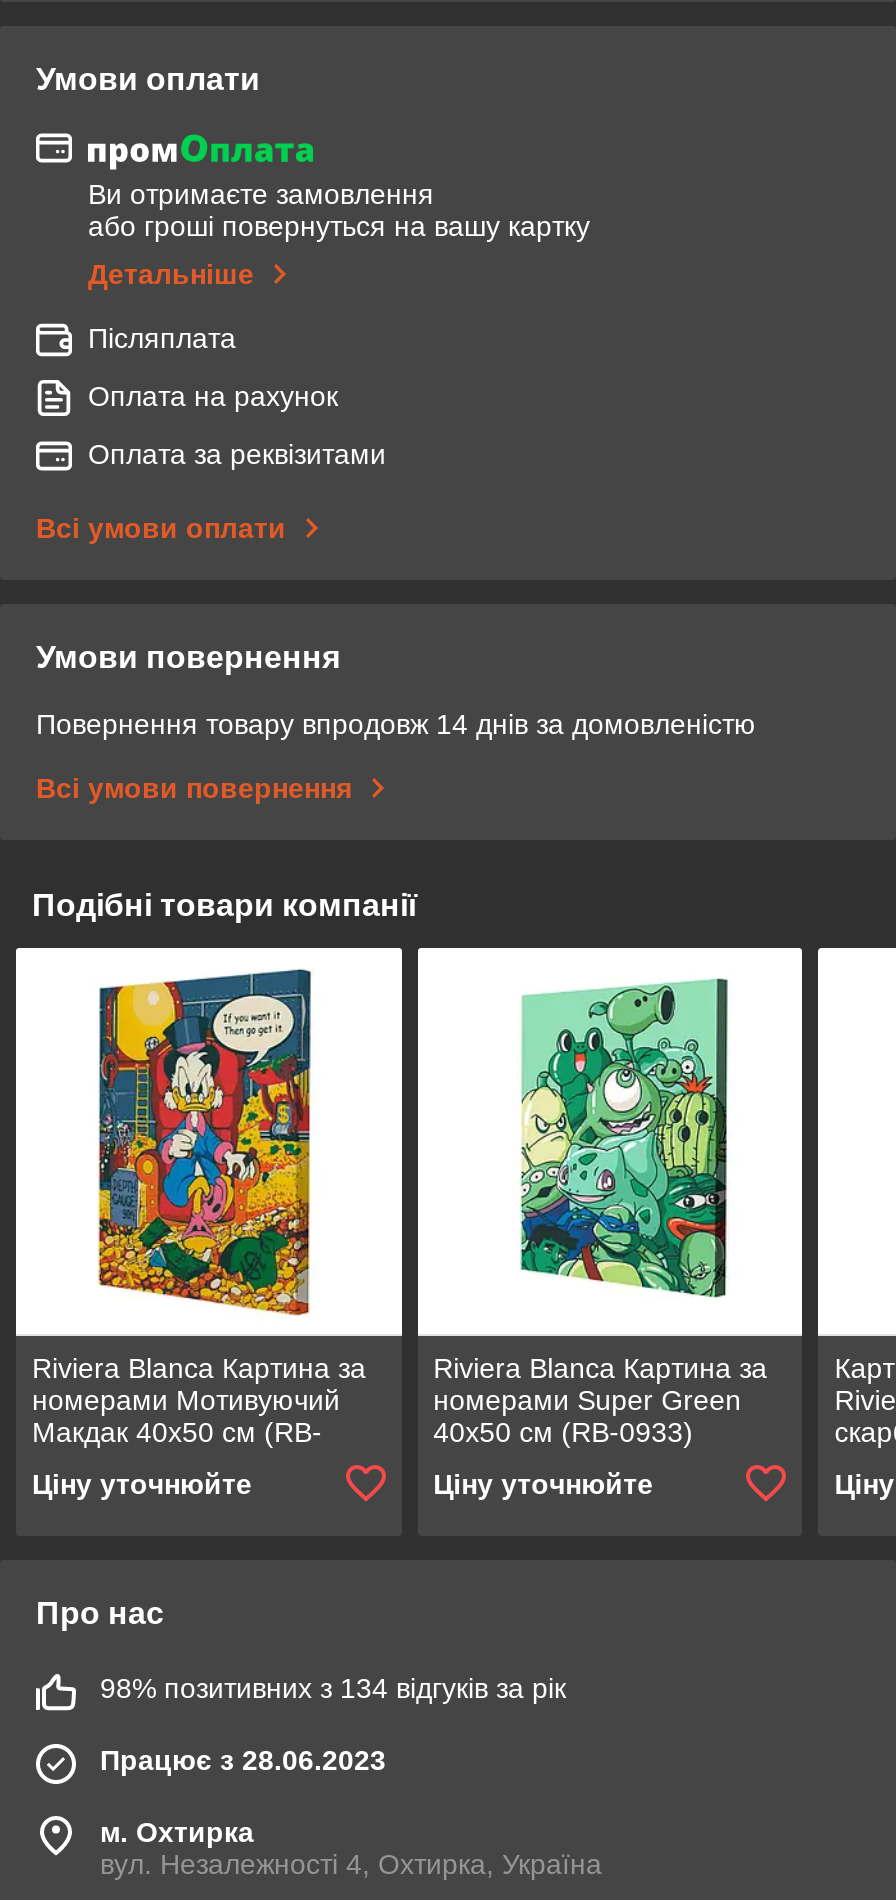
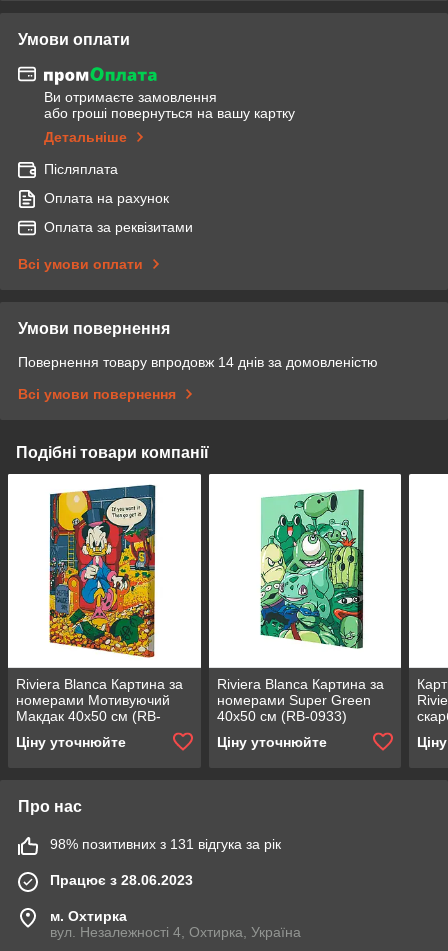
[100,1672,566,1704] 98% позитивних з 134 відгуків за рік -> [50,836,281,852] 98% позитивних з 131 відгука за рік

